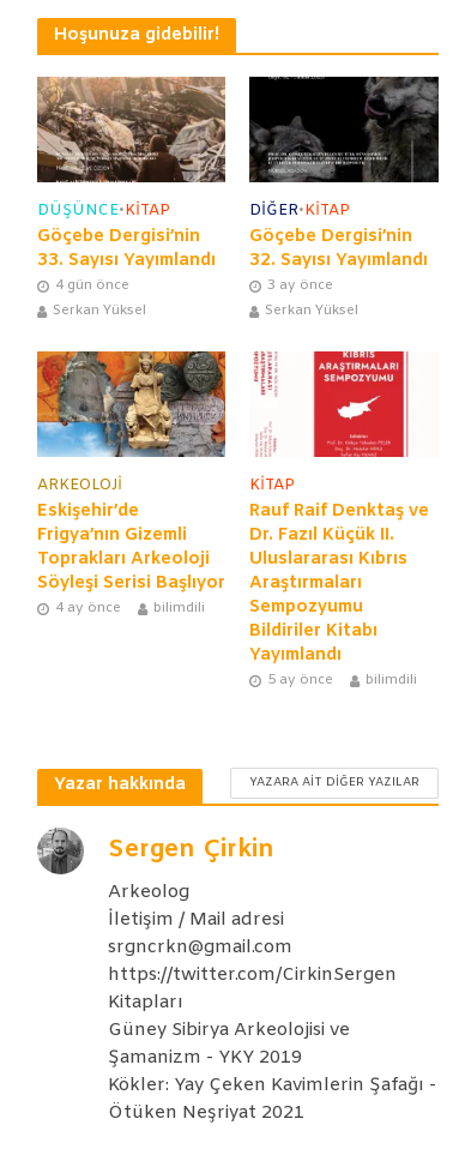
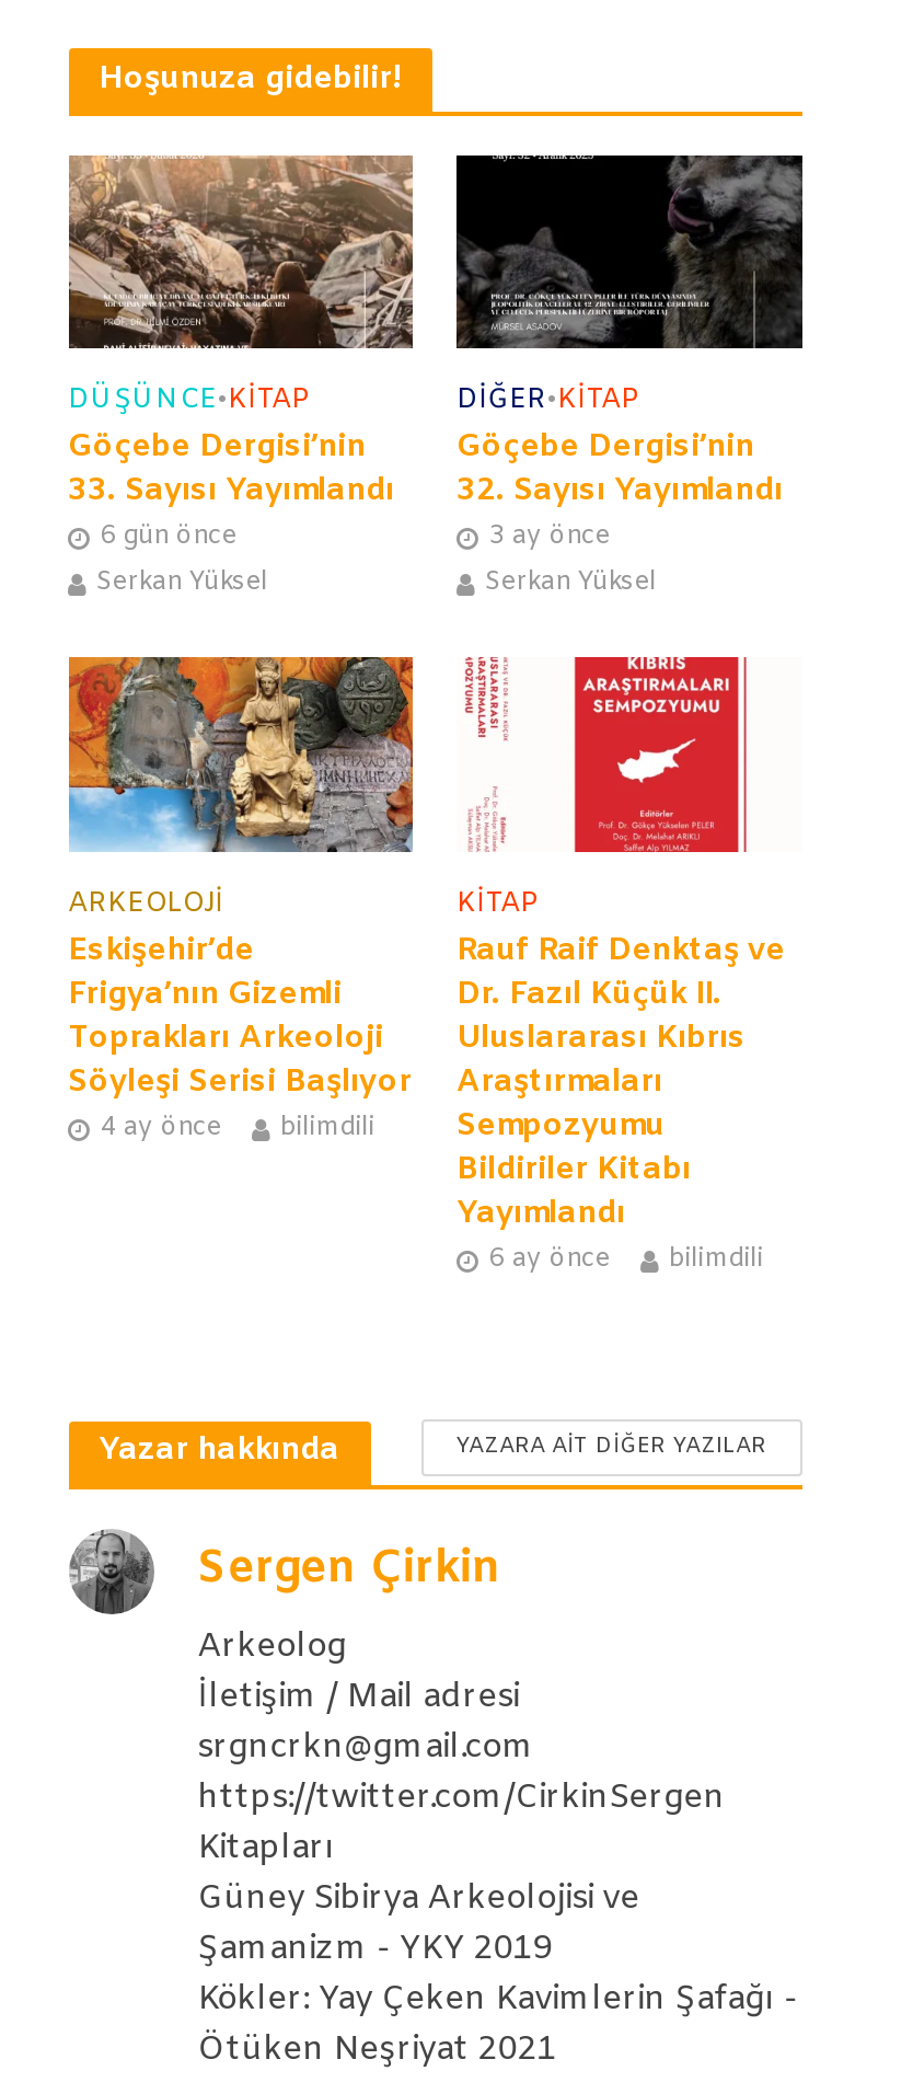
[55,276,129,295] 4 gün önce -> [101,520,236,555] 6 gün önce
[267,670,417,689] 5 ay önce bilimdili -> [489,1241,763,1276] 6 ay önce bilimdili

